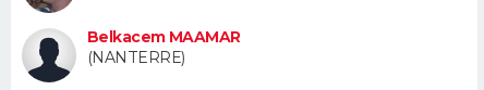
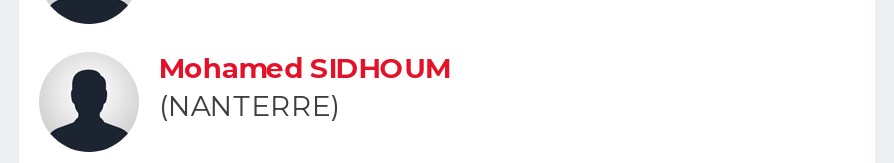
[87,27,240,47] Belkacem MAAMAR -> [159,50,450,86] Mohamed SIDHOUM

